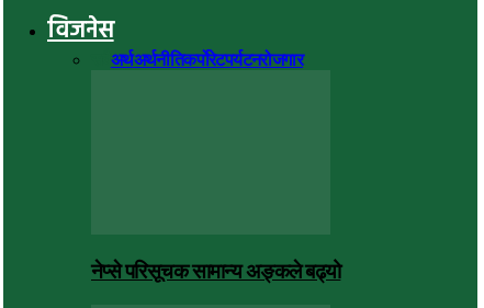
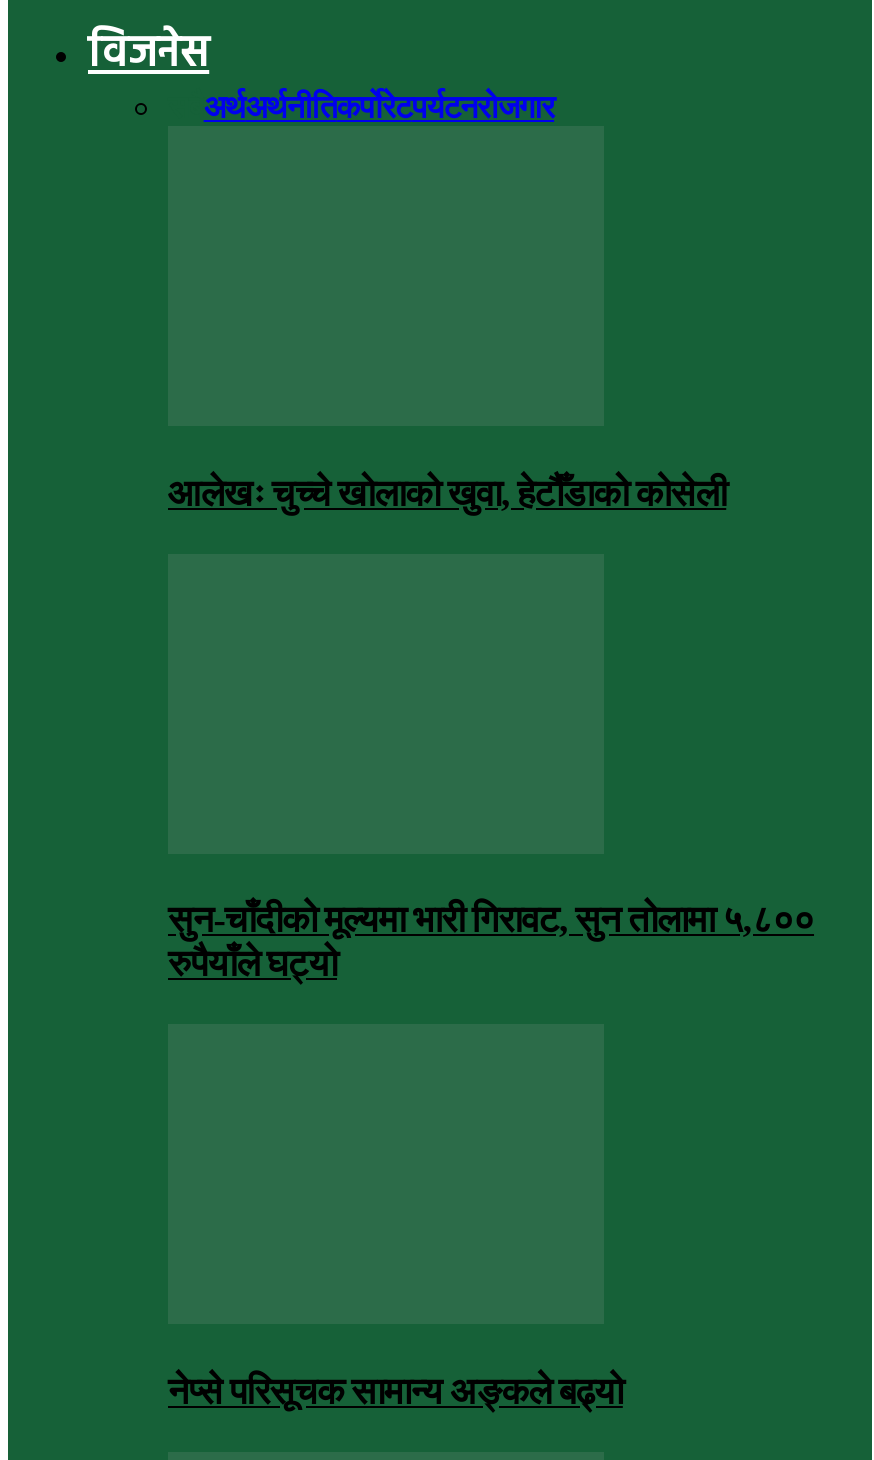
none -> [168,472,726,514] आलेखः चुच्चे खोलाको खुवा, हेटौँडाको कोसेली
none -> [168,899,814,985] सुन-चाँदीको मूल्यमा भारी गिरावट, सुन तोलामा ५,८०० | रुपैयाँले घट्यो

